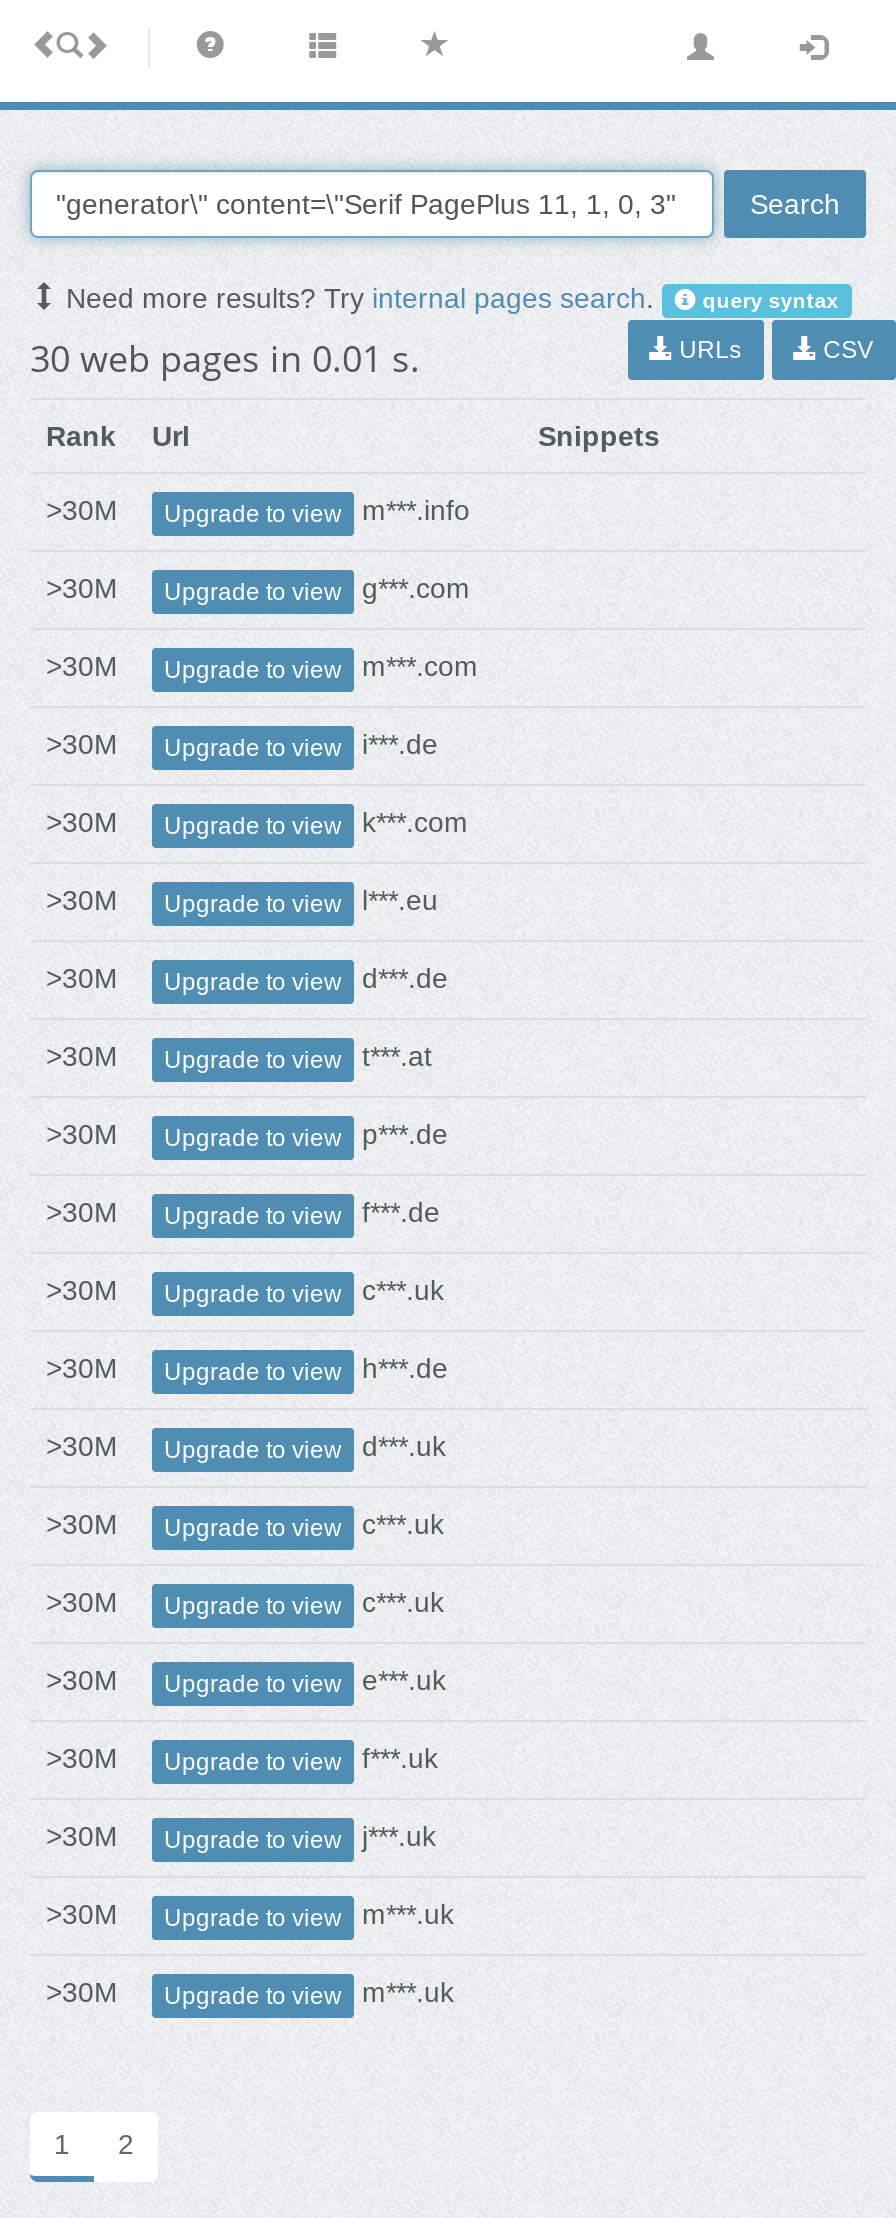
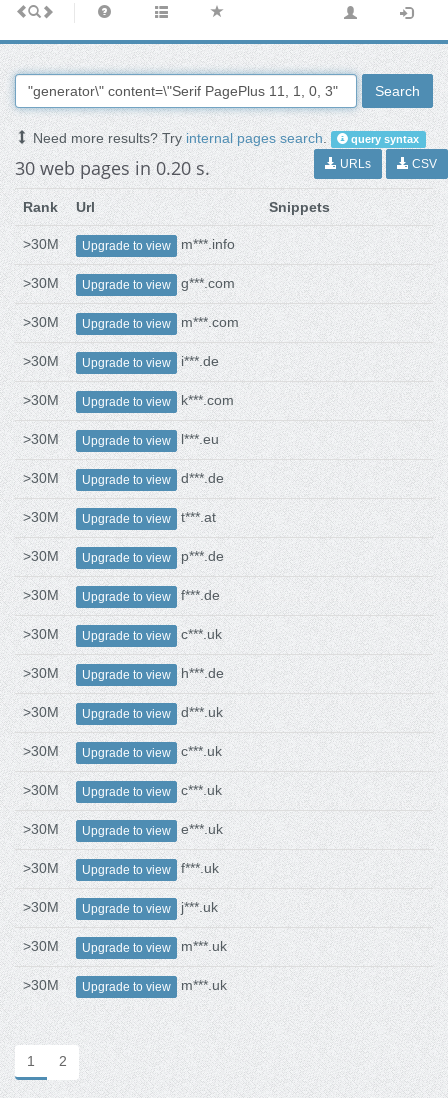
[30,334,420,382] 30 web pages in 0.01 s. -> [15,156,210,180] 30 web pages in 0.20 s.

